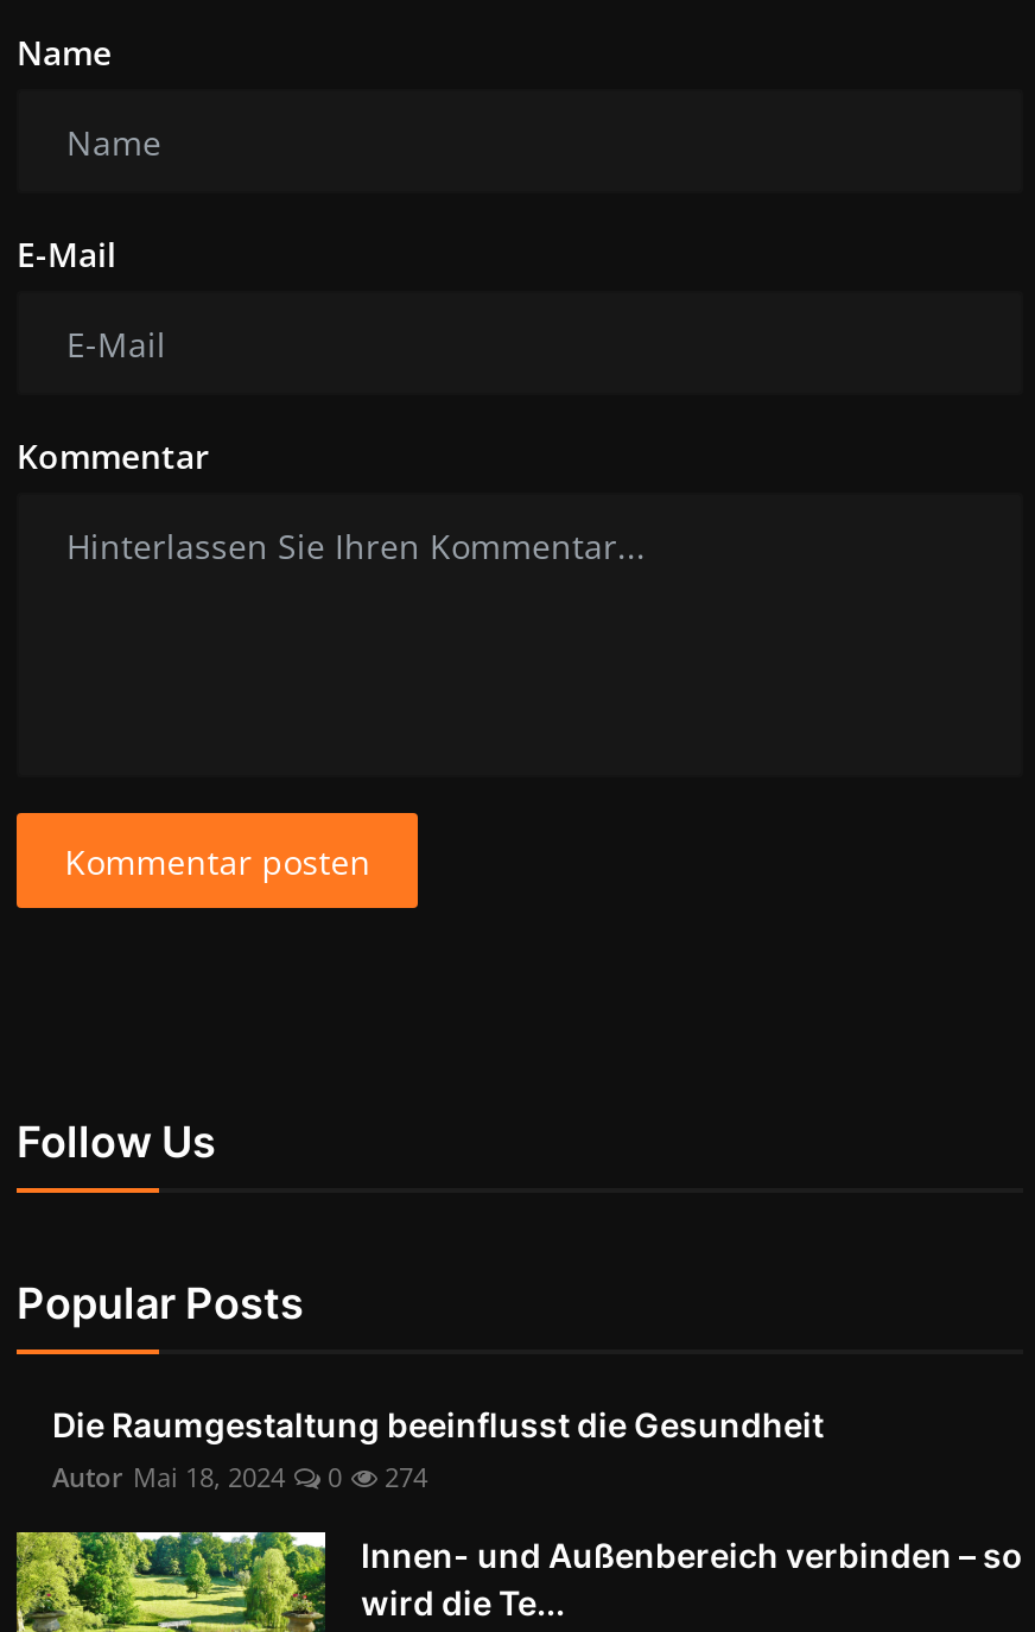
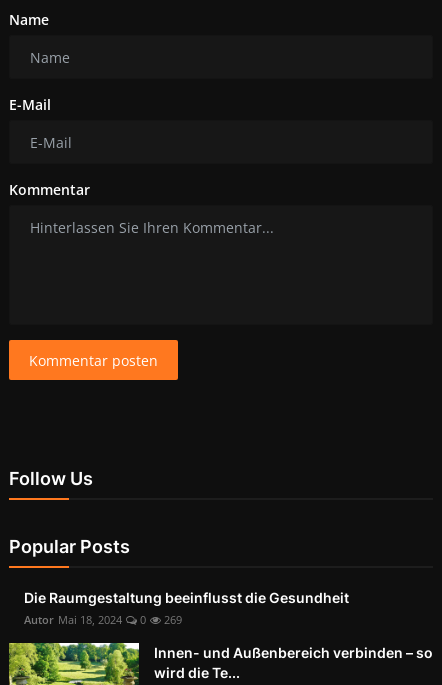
[52,1459,427,1495] Autor Mai 18, 2024 0 274 -> [24,612,182,627] Autor Mai 18, 2024 0 269

